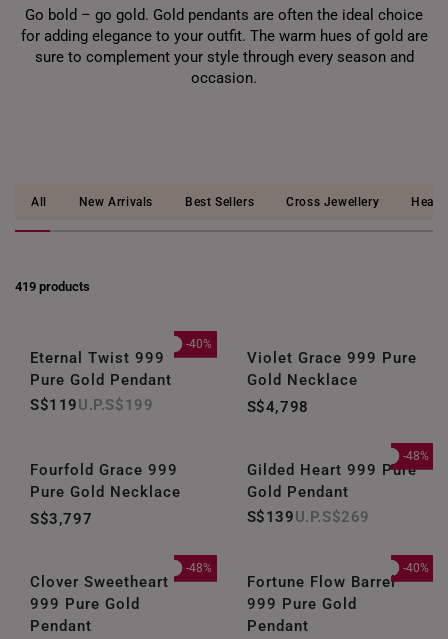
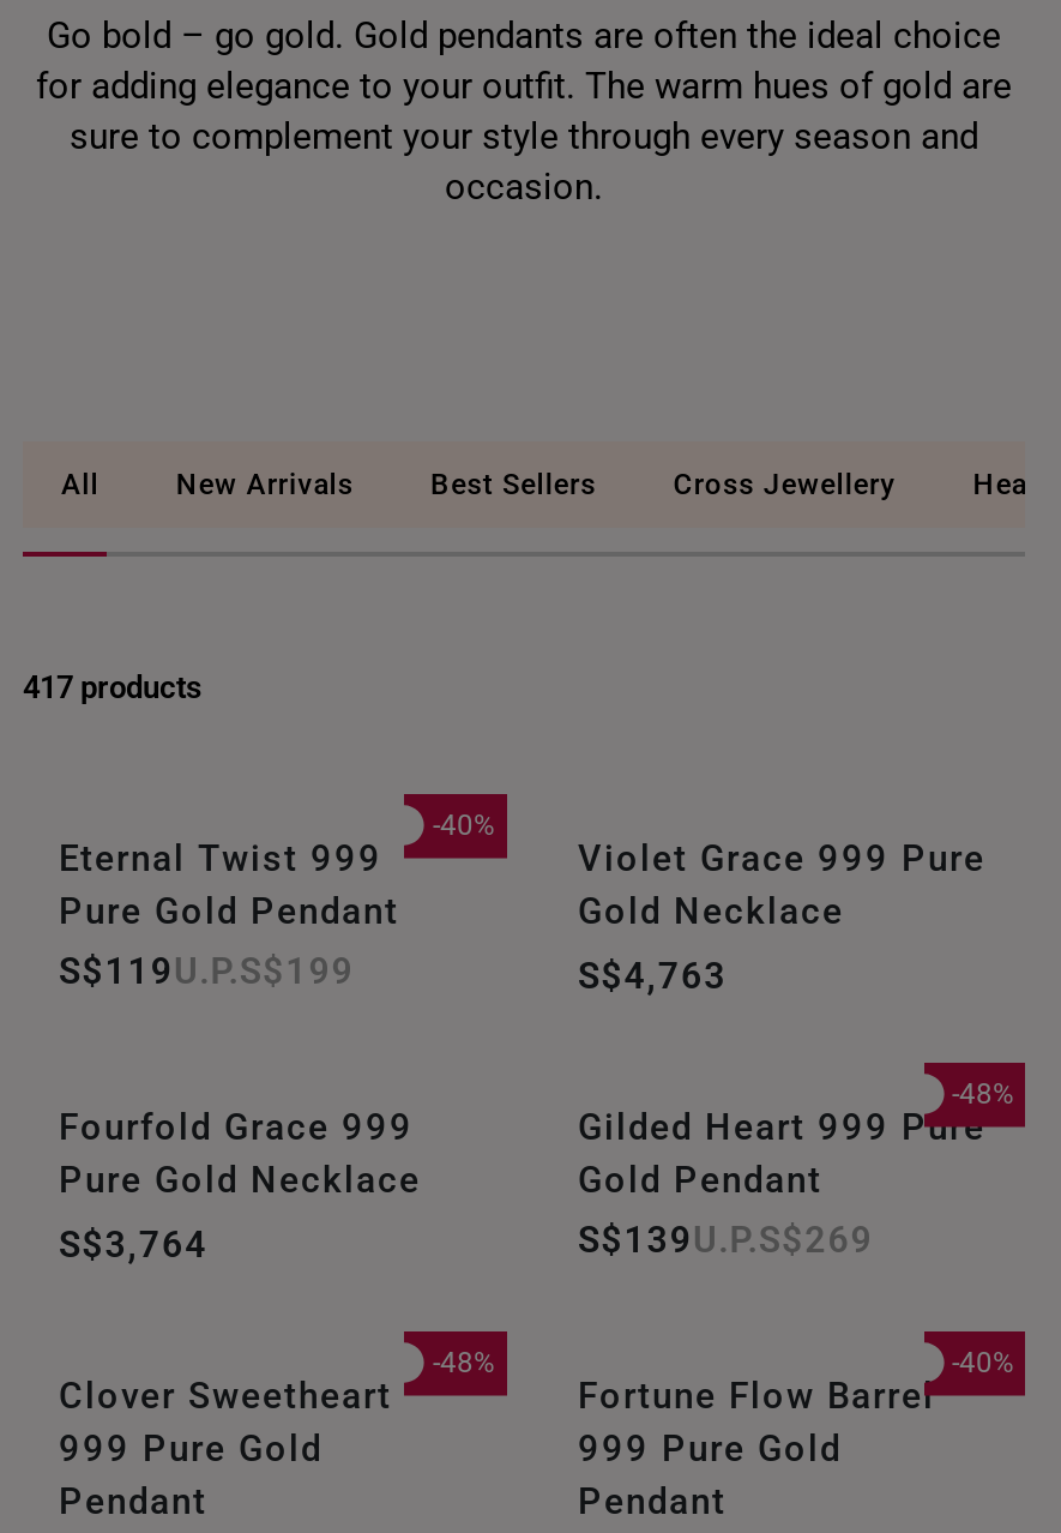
[15,279,90,294] 419 products -> [23,669,203,705] 417 products
[246,398,309,416] S$4,798 -> [578,955,727,998] S$4,763
[30,510,92,528] S$3,797 -> [59,1224,208,1267] S$3,764

